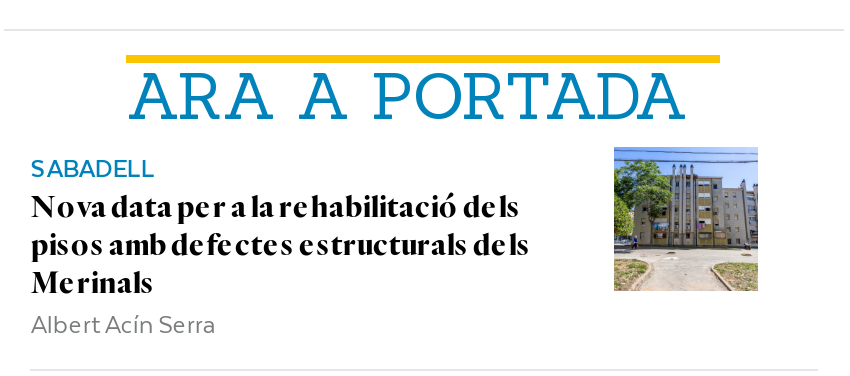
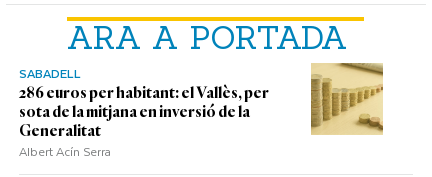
[612,145,760,291] [image] -> [310,62,384,135] [image]
[31,191,531,299] Nova data per a la rehabilitació dels | pisos amb defectes estructurals dels | Merinals -> [19,85,269,139] 286 euros per habitant: el Vallès, per | sota de la mitjana en inversió de la | Generalitat

